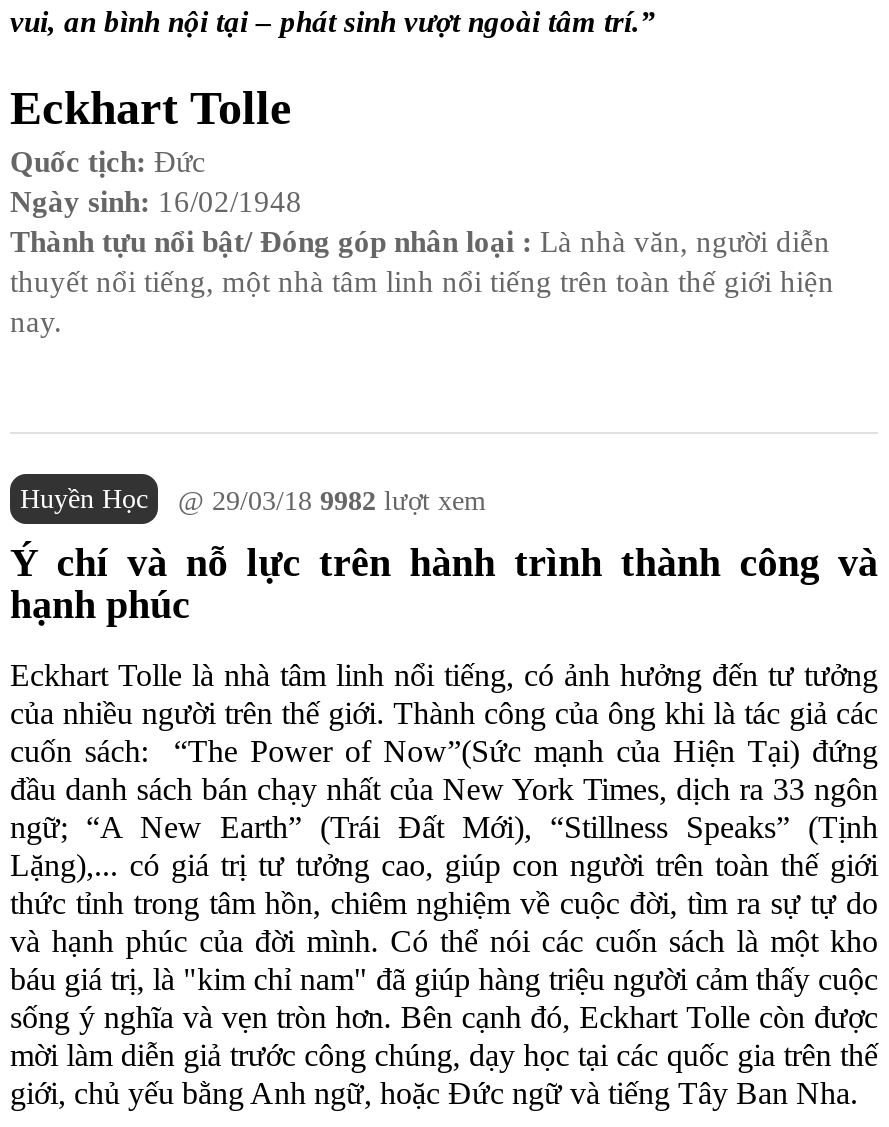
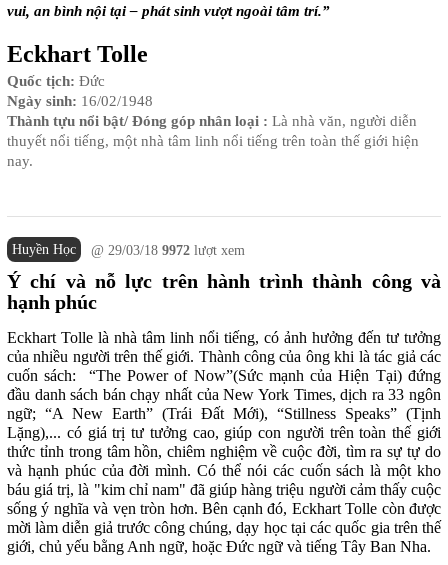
[20,484,486,516] Huyền Học @ 29/03/18 9982 lượt xem -> [12,242,245,258] Huyền Học @ 29/03/18 9972 lượt xem

